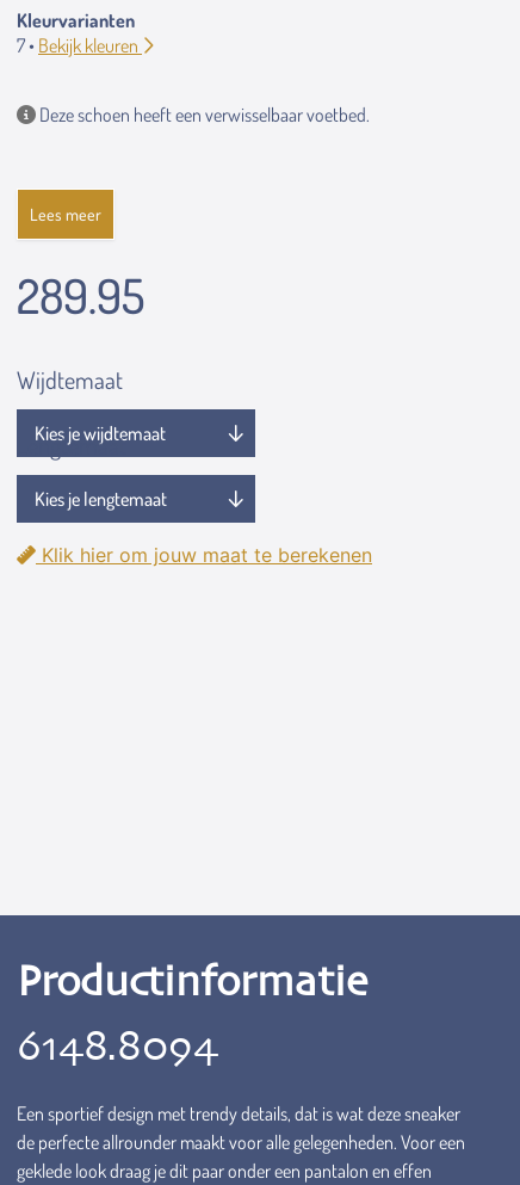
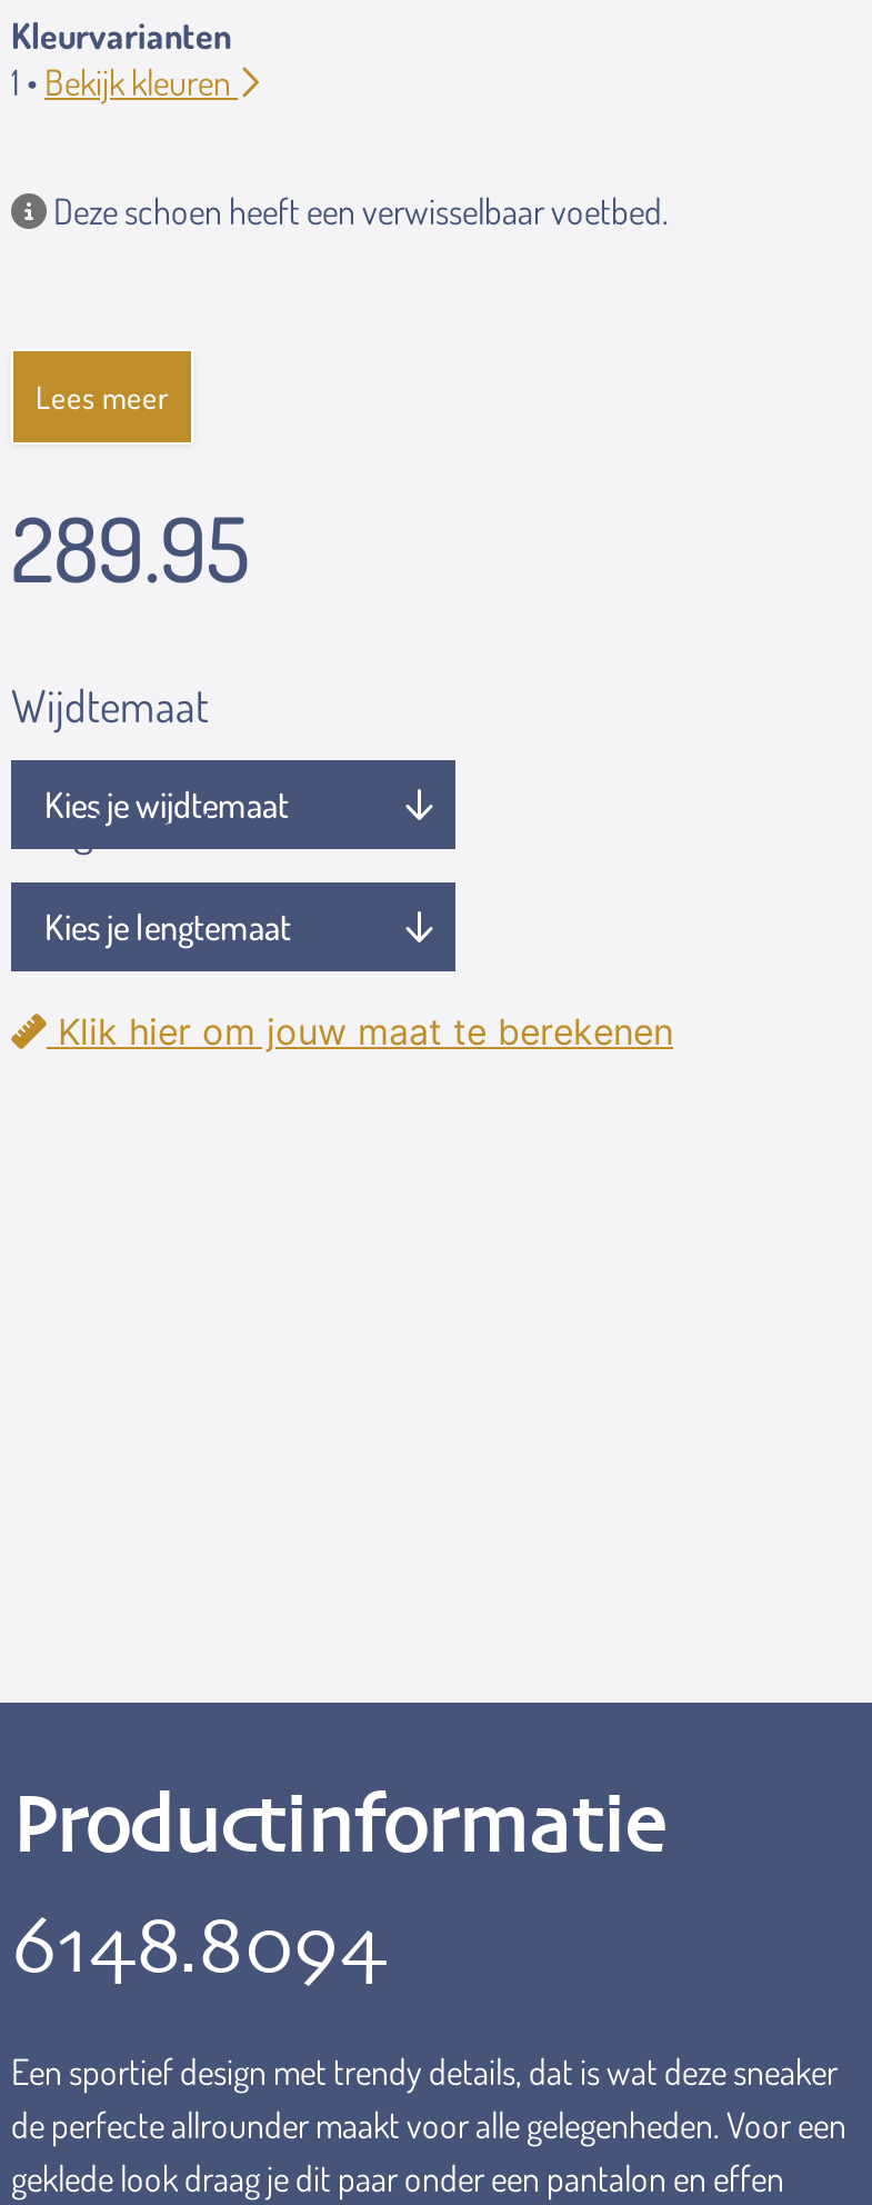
[17,33,142,57] 7 • Bekijk kleuren -> [11,60,238,104] 1 • Bekijk kleuren

